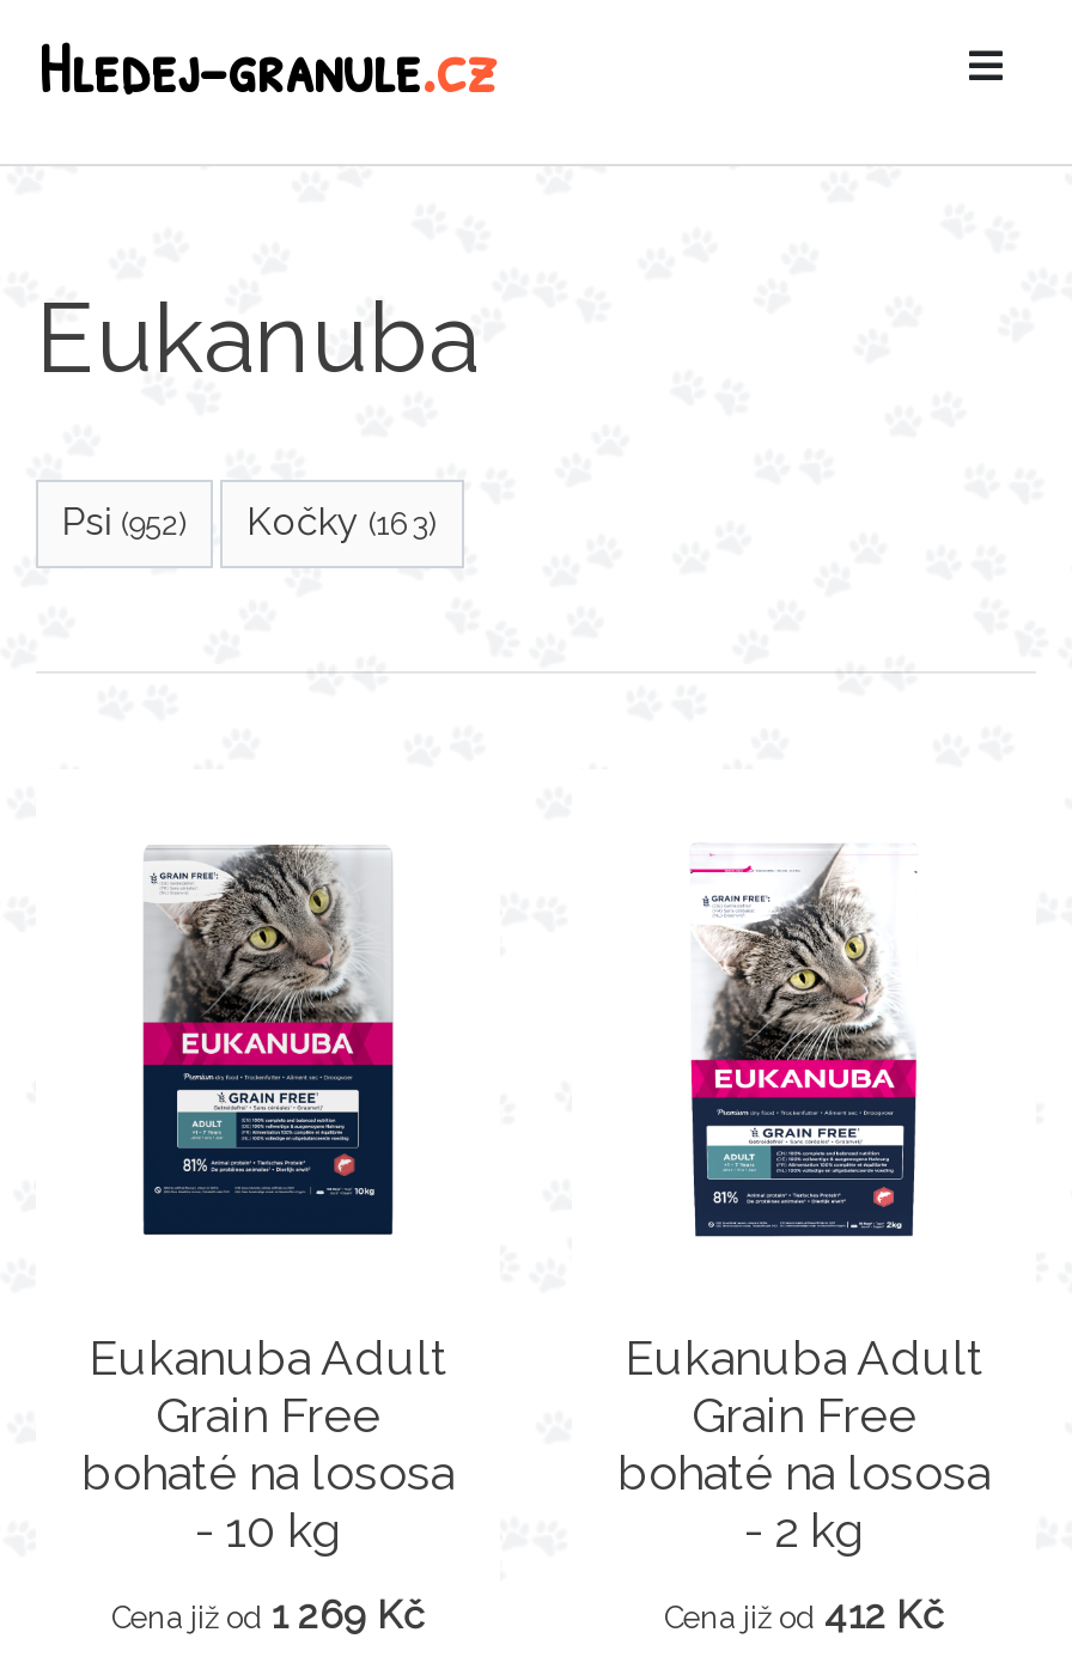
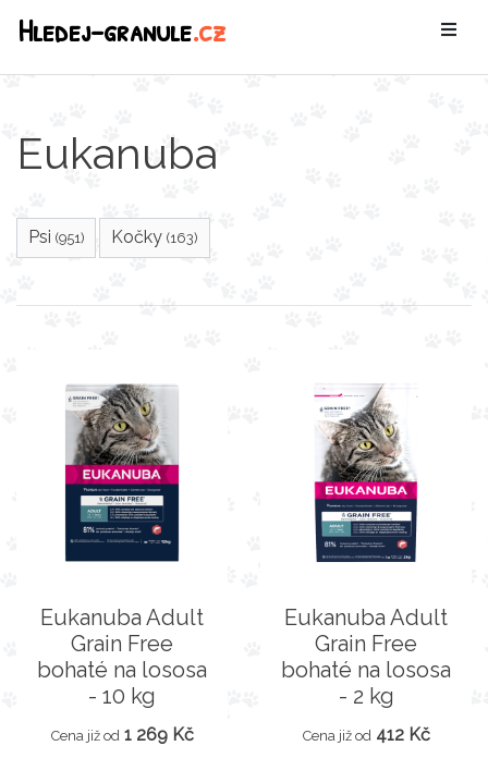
[61,500,438,545] Psi (952) Kočky (163) -> [28,227,198,248] Psi (951) Kočky (163)

